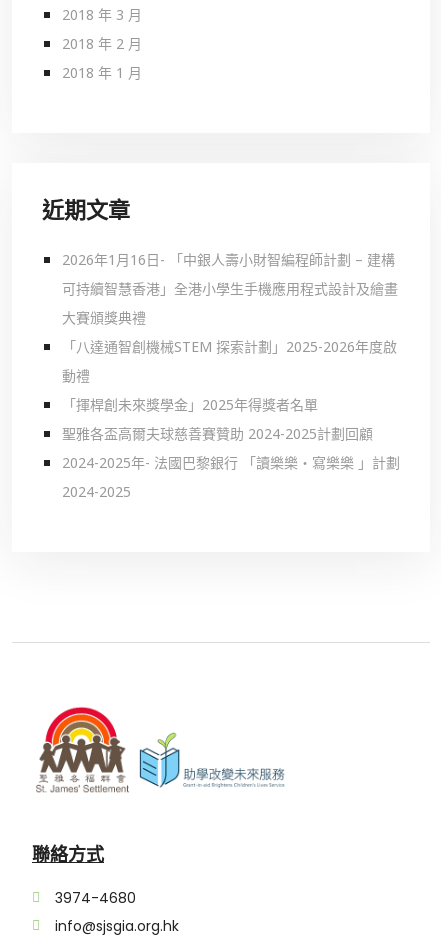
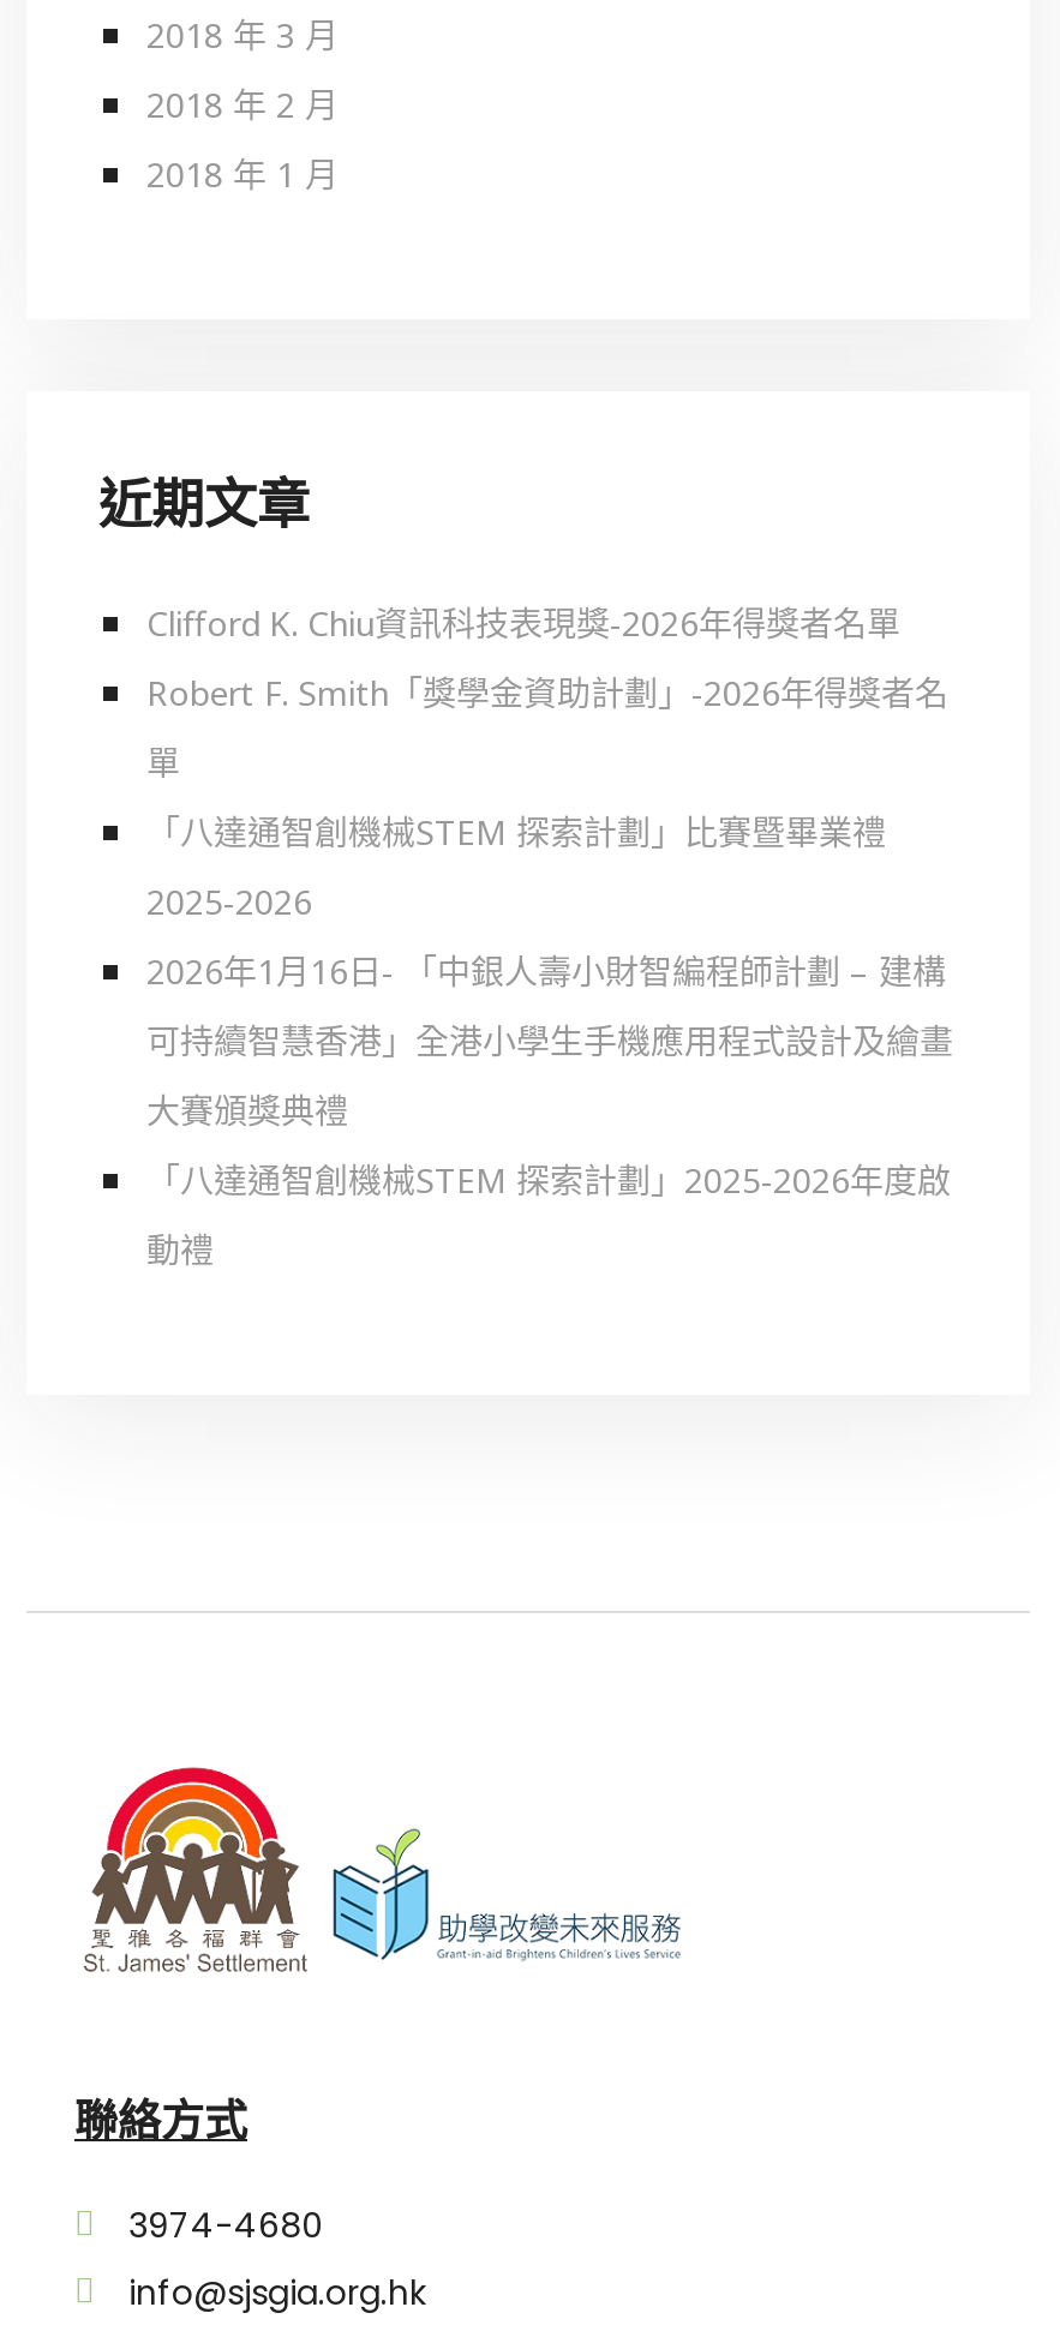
none -> [146,599,948,924] Clifford K. Chiu資訊科技表現獎-2026年得獎者名單 | Robert F. Smith「獎學金資助計劃」-2026年得獎者名 | 單 | 「八達通智創機械STEM 探索計劃」比賽暨畢業禮 | 2025-2026
moved [62,250,398,385] -> [146,948,953,1272]: 2026年1月16日- 「中銀人壽小財智編程師計劃 – 建構 | 可持續智慧香港」全港小學生手機應用程式設計及繪畫 | 大賽頒獎典禮 | 「八達通智創機械STEM 探索計劃」2025-2026年度啟 | 動禮
[62,395,400,501] 「揮桿創未來獎學金」2025年得獎者名單 | 聖雅各盃高爾夫球慈善賽贊助 2024-2025計劃回顧 | 2024-2025年- 法國巴黎銀行 「讀樂樂‧寫樂樂 」計劃 | 2024-2025 -> none

